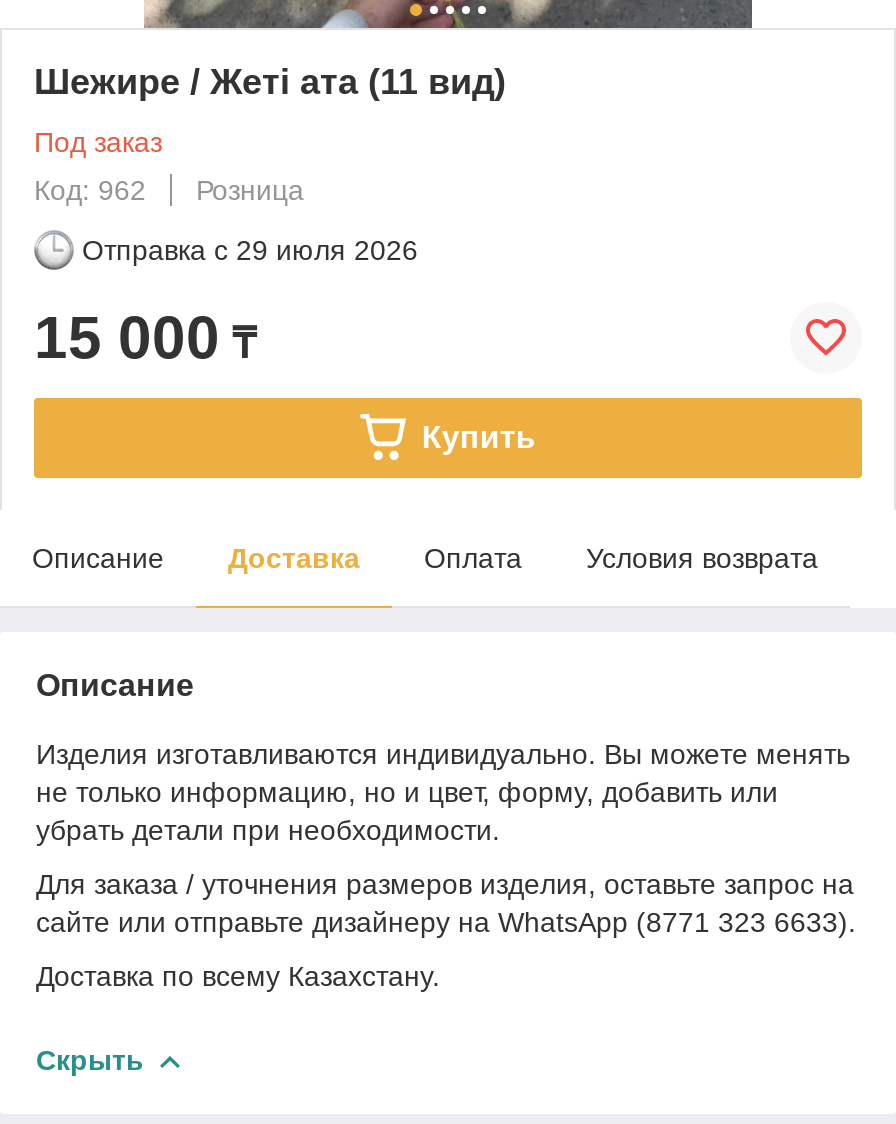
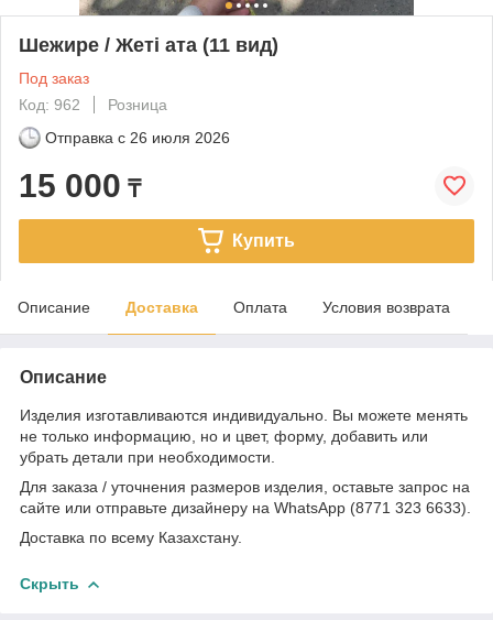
[82,234,418,266] Отправка с 29 июля 2026 -> [45,129,230,146] Отправка с 26 июля 2026

